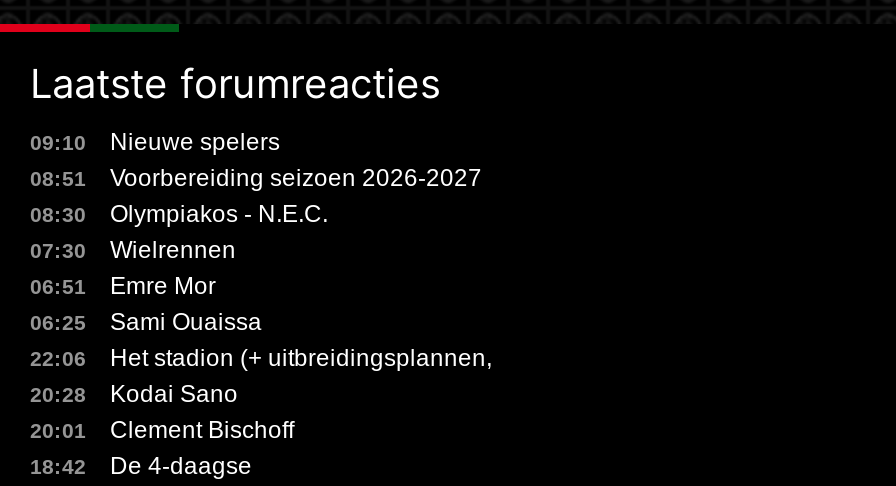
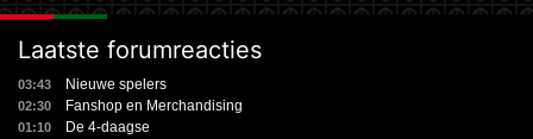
[30,129,280,157] 09:10 Nieuwe spelers -> [18,77,167,93] 03:43 Nieuwe spelers
[30,165,492,479] 08:51 | Voorbereiding seizoen 2026-2027 | 08:30 | Olympiakos - N.E.C. | 07:30 | Wielrennen | 06:51 | Emre Mor | 06:25 | Sami Ouaissa | 22:06 | Het stadion (+ uitbreidingsplannen, | 20:28 | Kodai Sano | 20:01 | Clement Bischoff | 18:42 -> [18,98,243,135] 02:30 | Fanshop en Merchandising | 01:10

